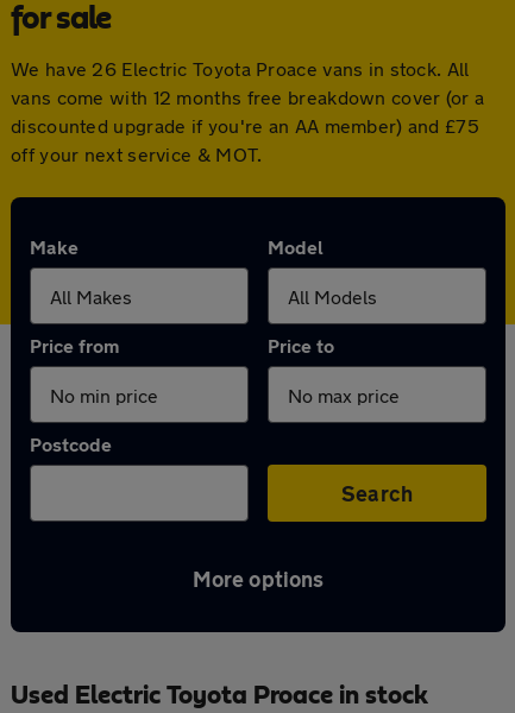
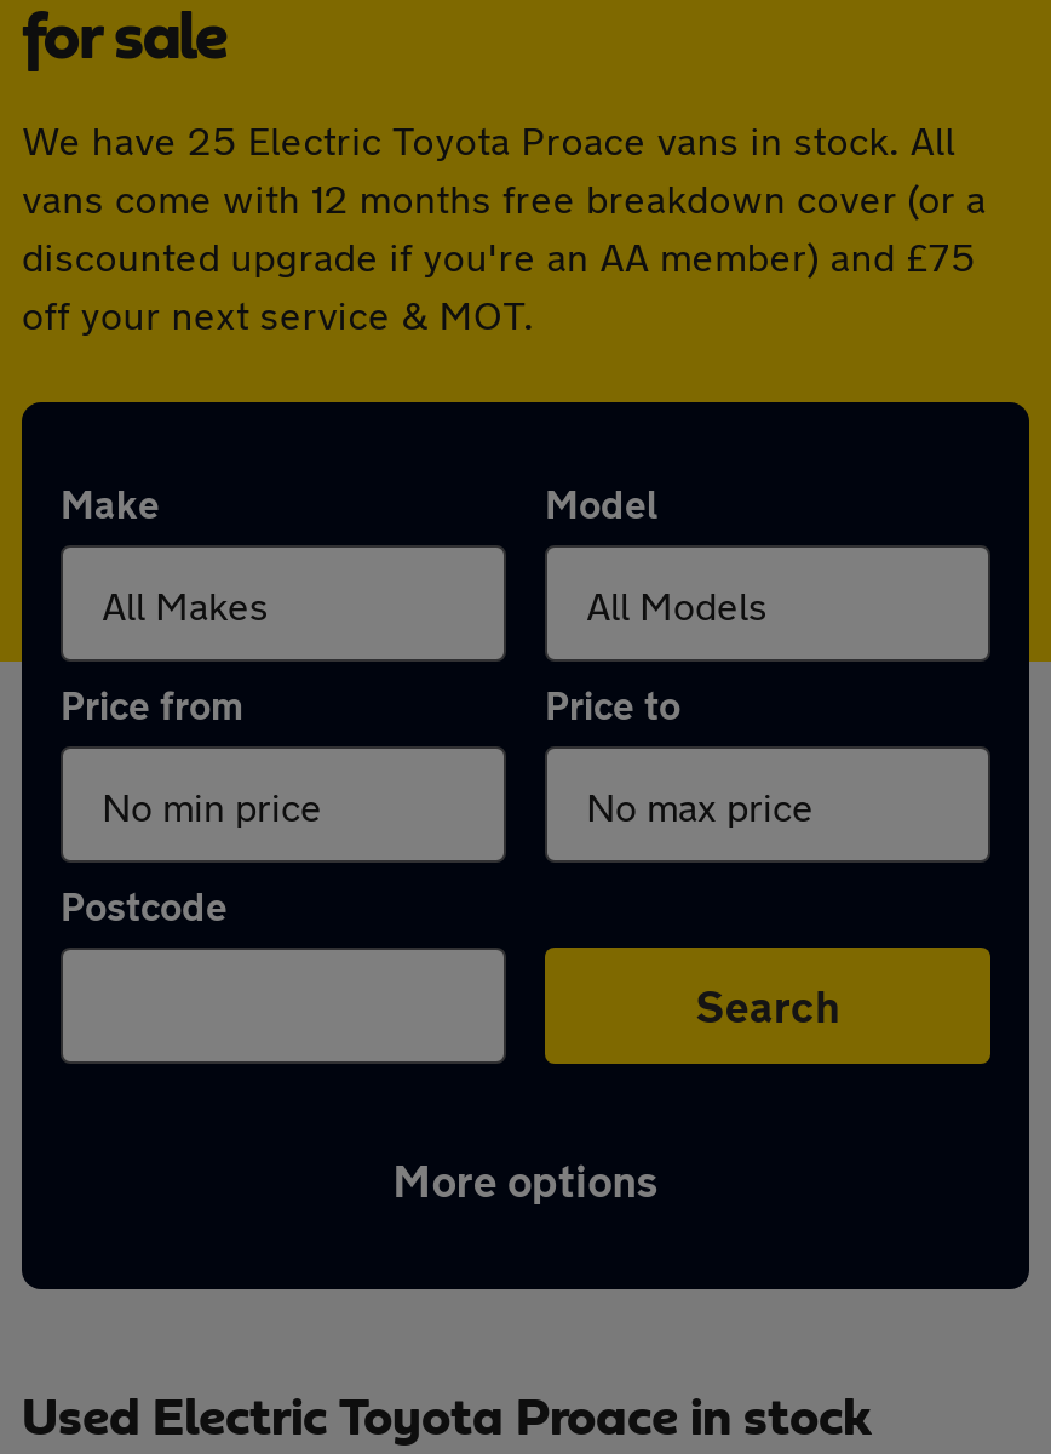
[11,57,469,80] We have 26 Electric Toyota Proace vans in stock. All -> [22,116,956,162] We have 25 Electric Toyota Proace vans in stock. All

